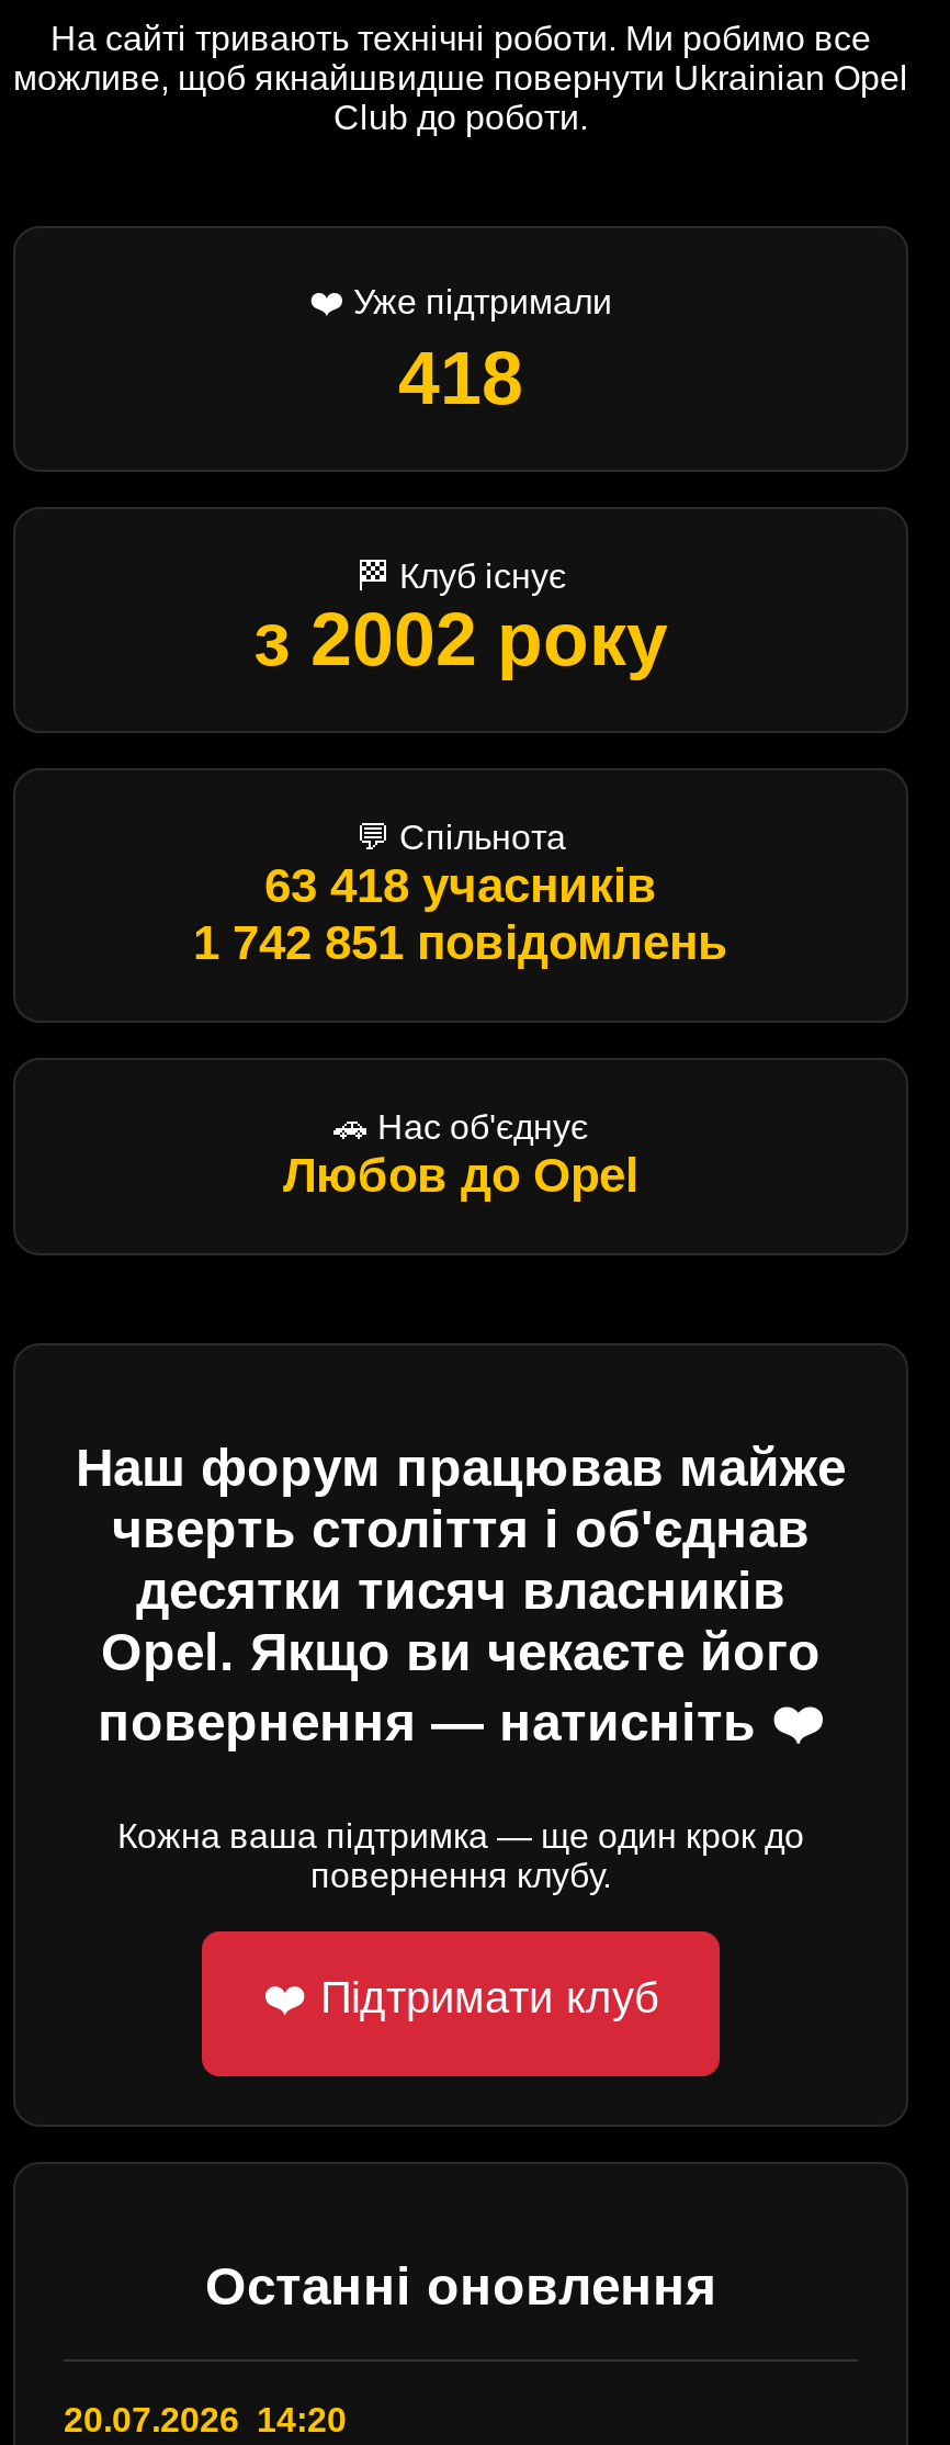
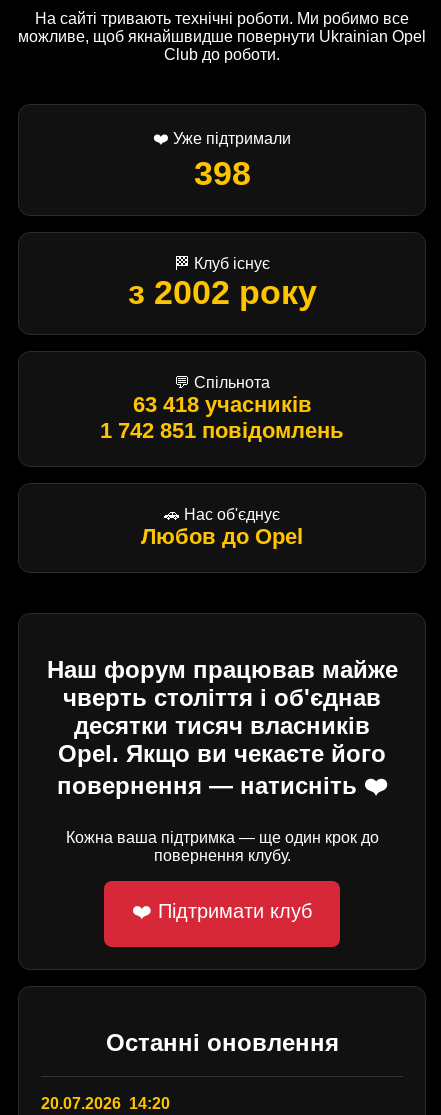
[398,336,523,419] 418 -> [193,154,250,192] 398

